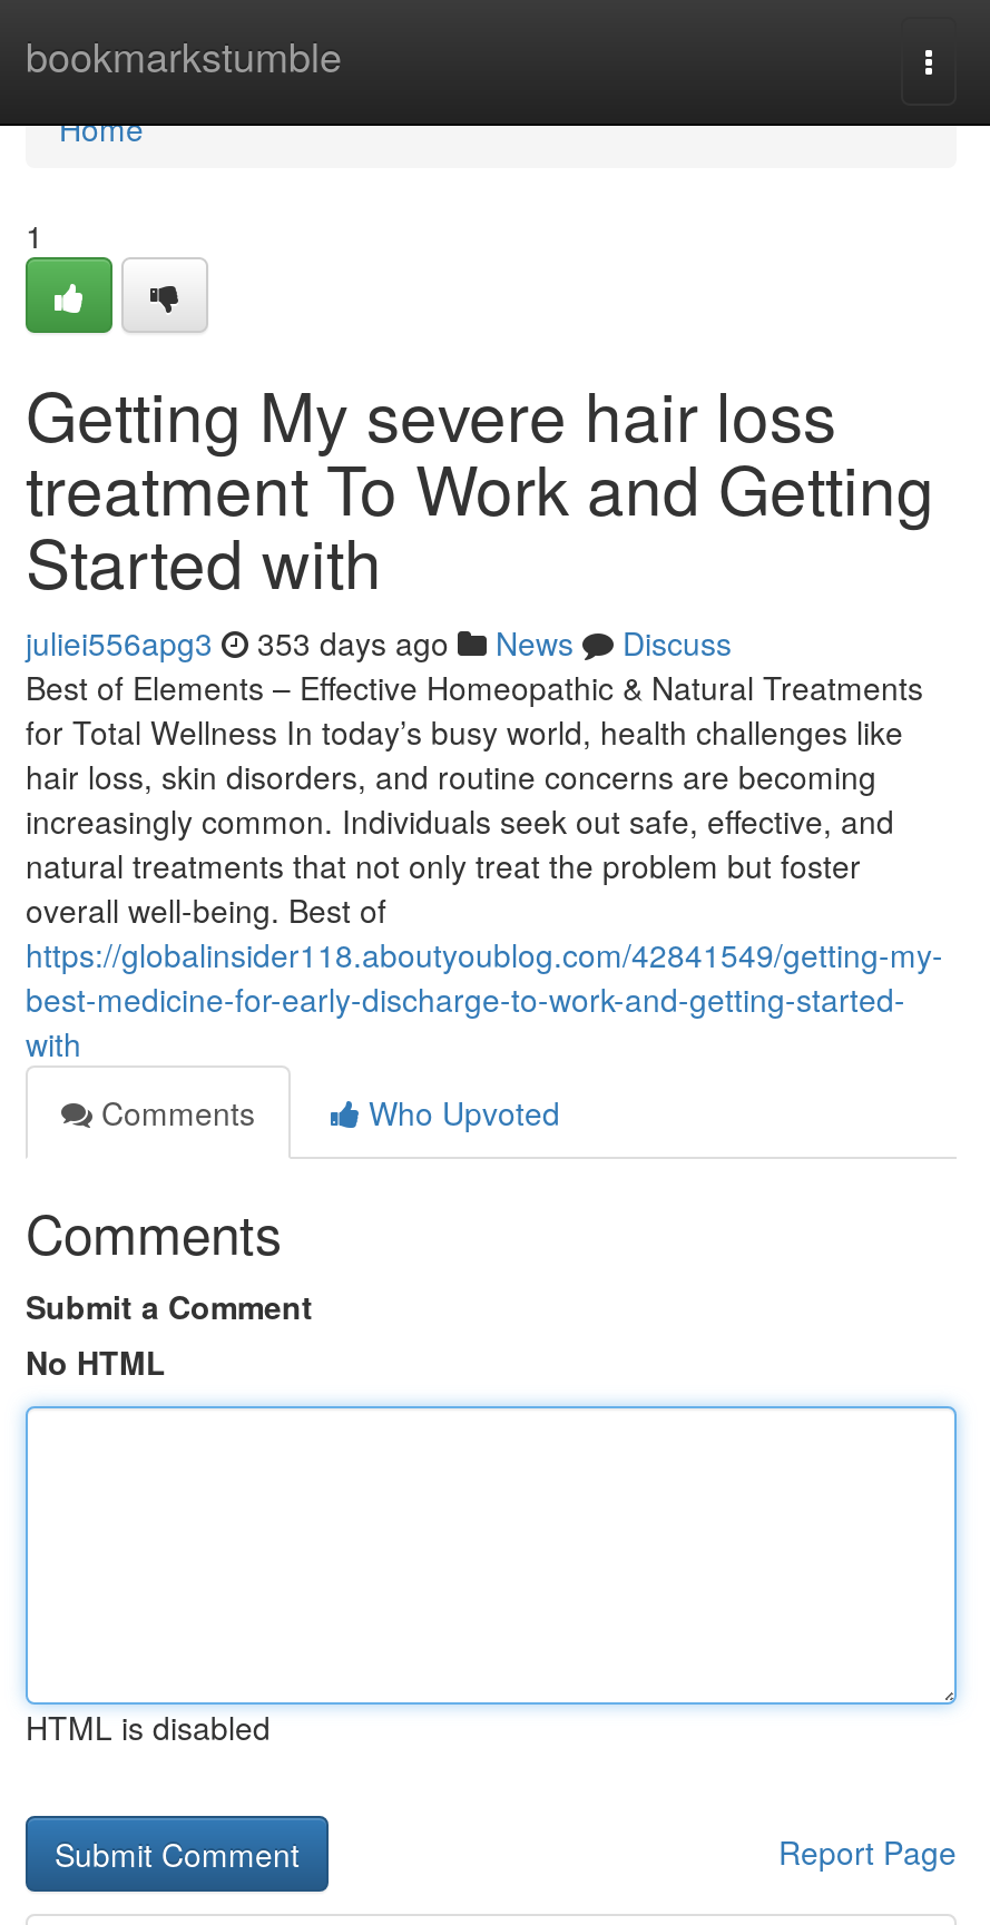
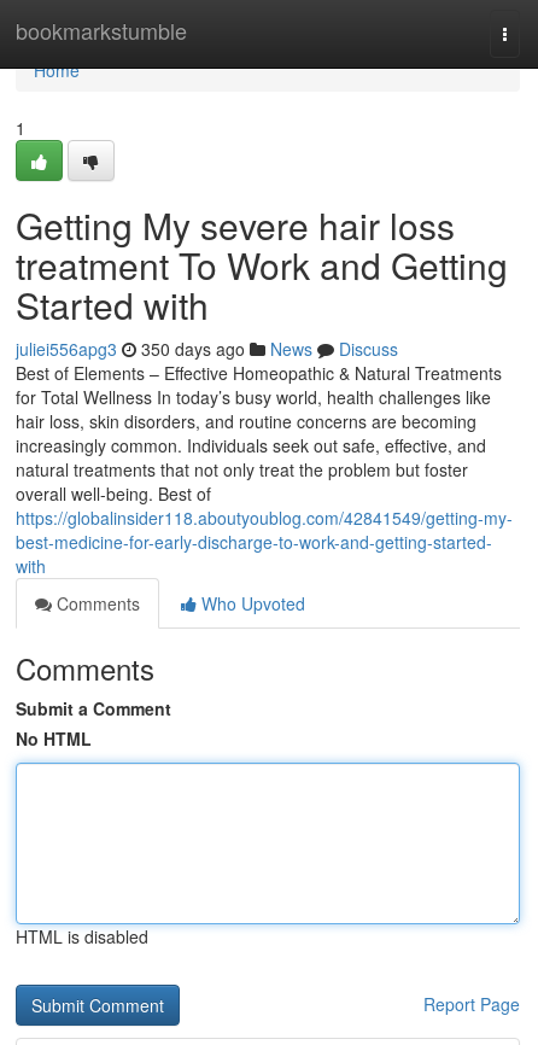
[26,620,732,665] juliei556apg3 353 days ago News Discuss -> [16,337,398,361] juliei556apg3 350 days ago News Discuss

